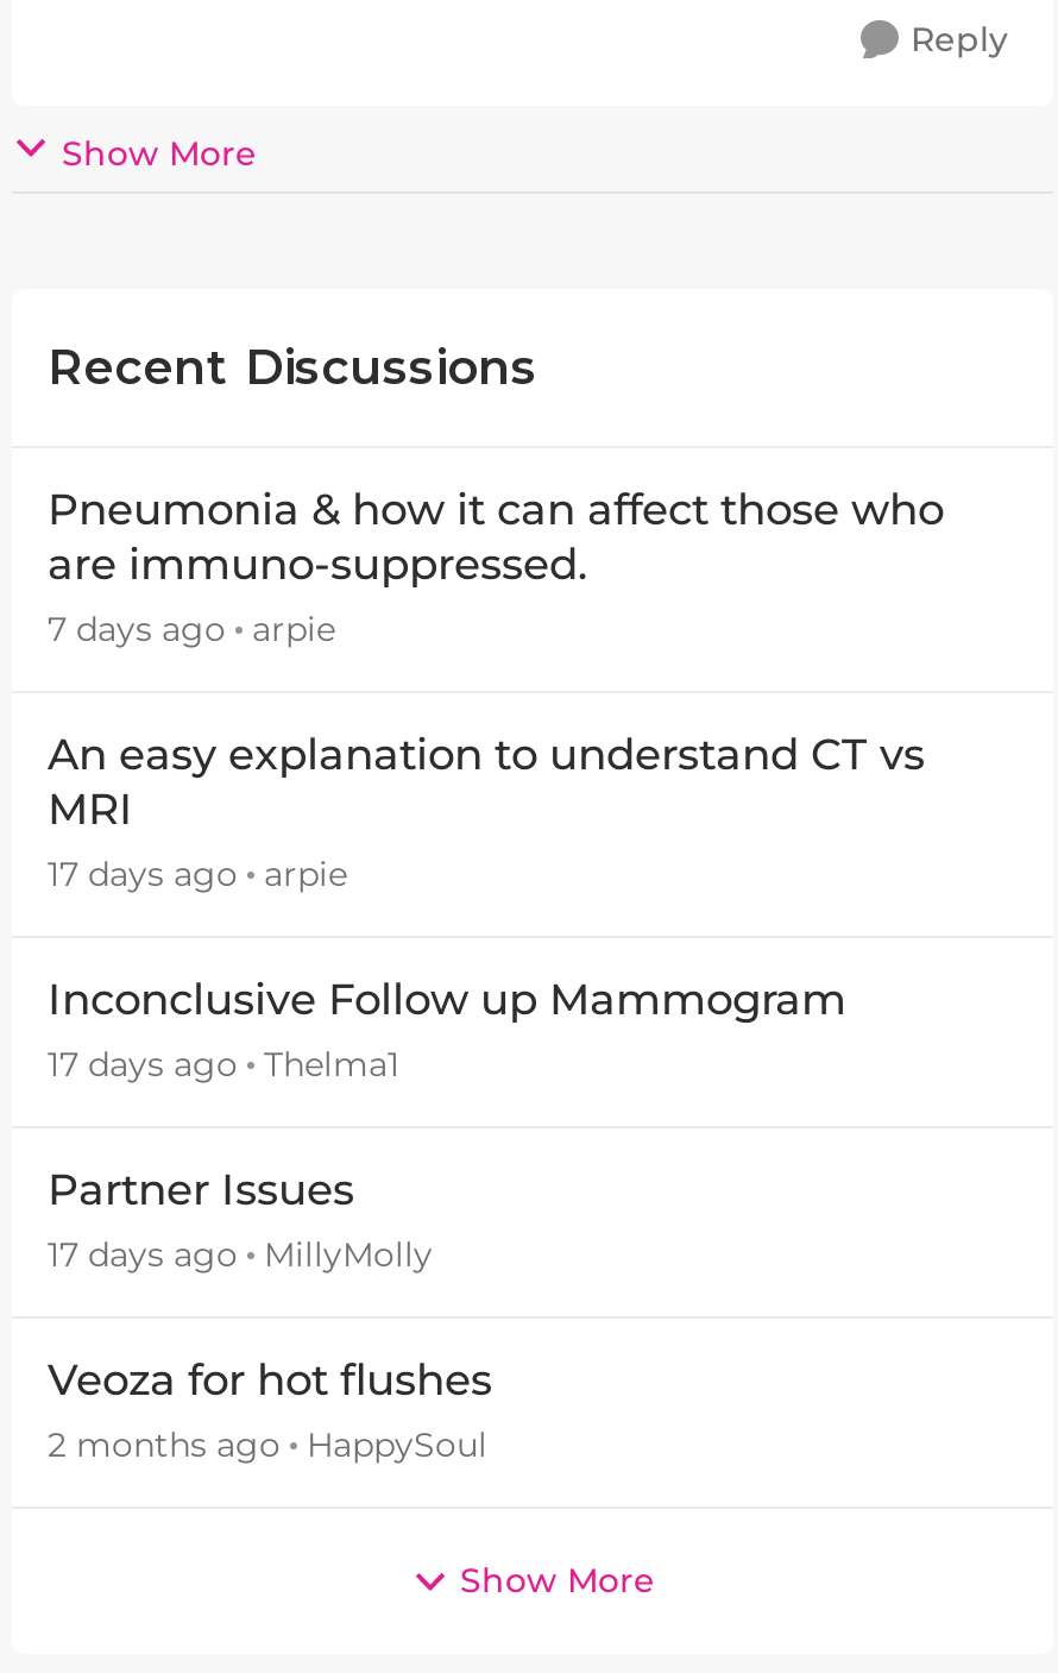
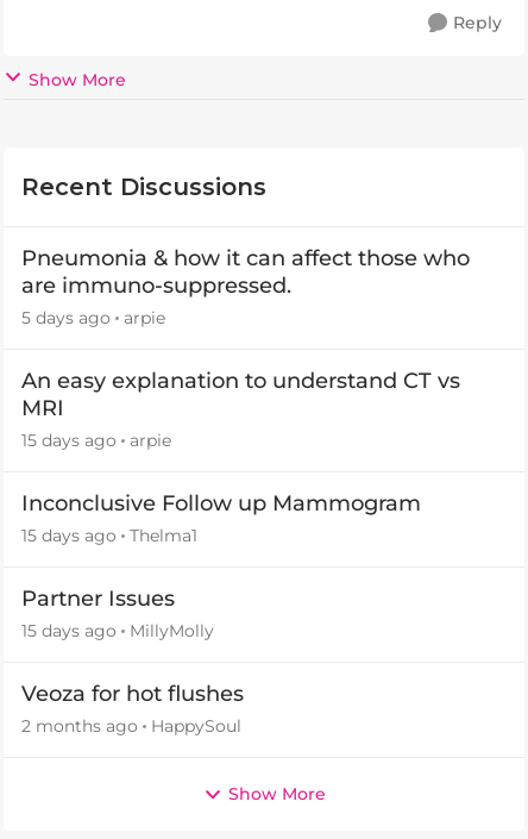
[48,607,335,650] 7 days ago arpie -> [21,307,165,328] 5 days ago arpie
[48,852,347,895] 17 days ago arpie -> [21,429,171,451] 15 days ago arpie
[48,1042,238,1085] 17 days ago -> [21,525,117,546] 15 days ago
[48,1233,433,1275] 17 days ago MillyMolly -> [21,620,214,641] 15 days ago MillyMolly

